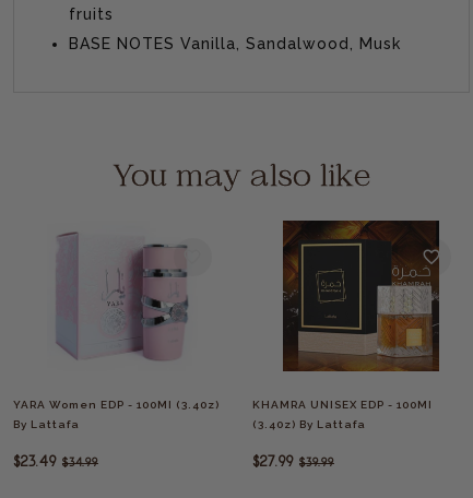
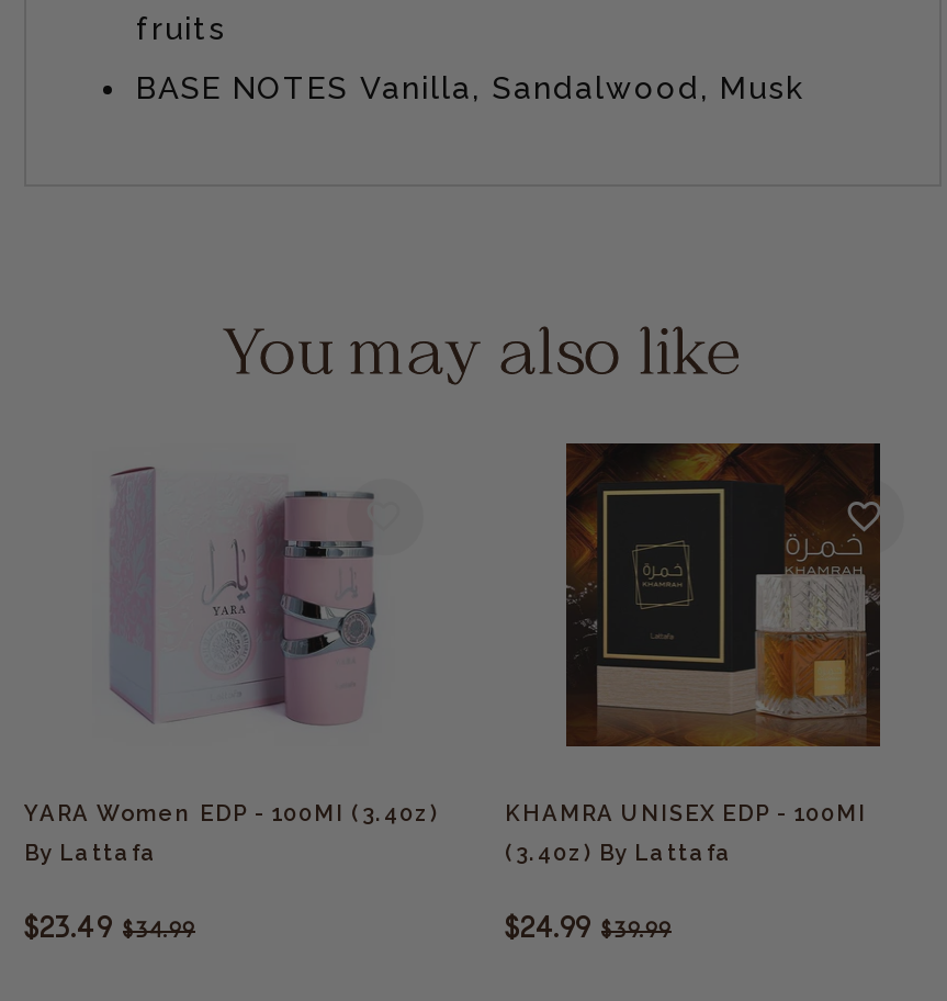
[252,452,334,470] $27.99 $39.99 -> [505,909,672,944] $24.99 $39.99

